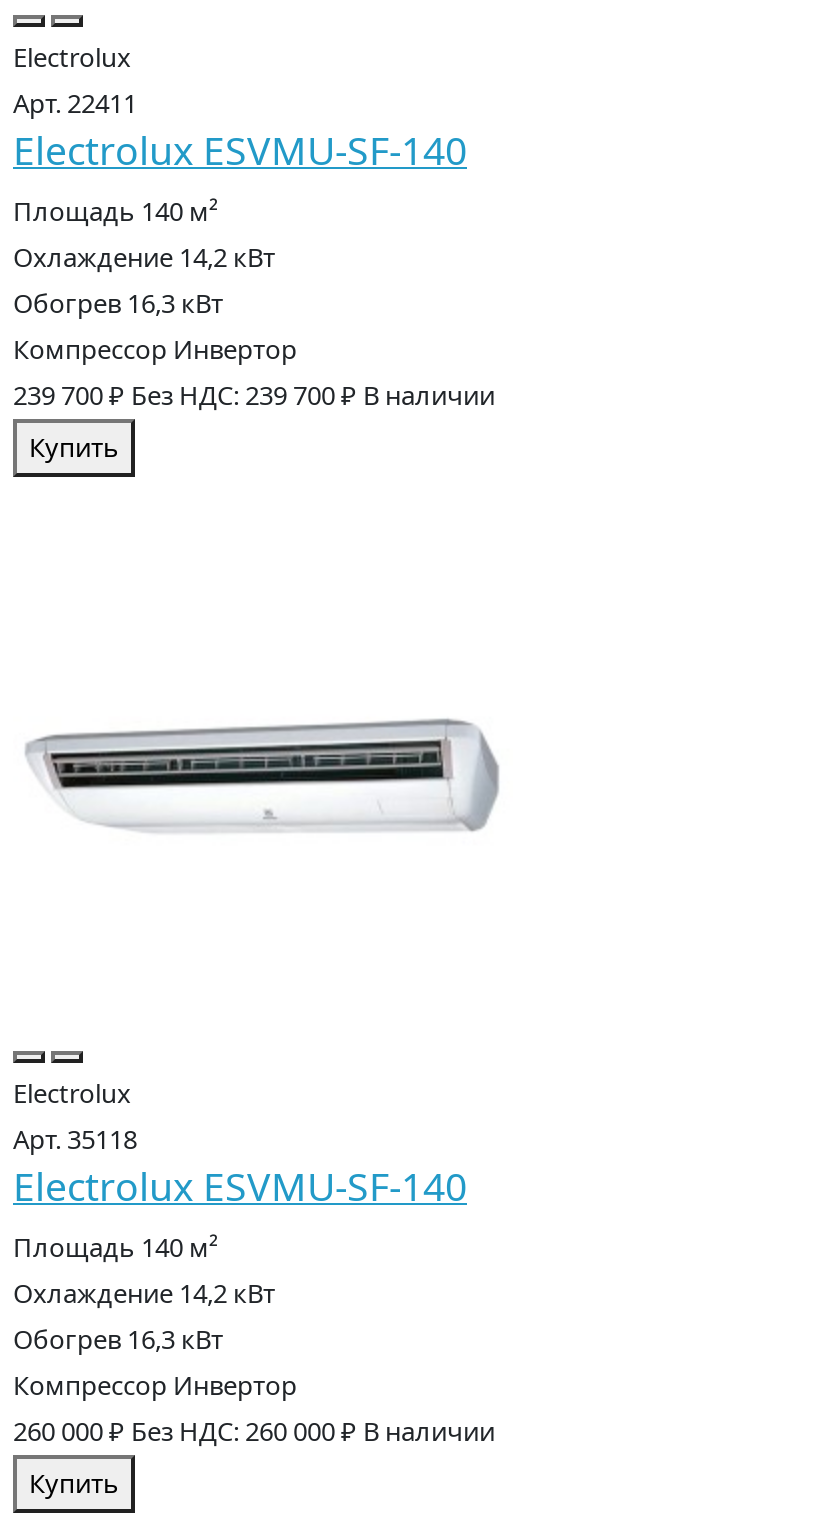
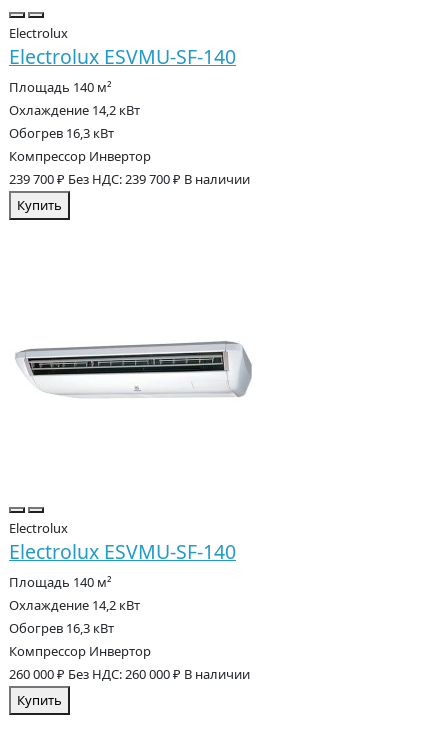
[13,84,137,120] Арт. 22411 -> none
[13,1120,137,1156] Арт. 35118 -> none

